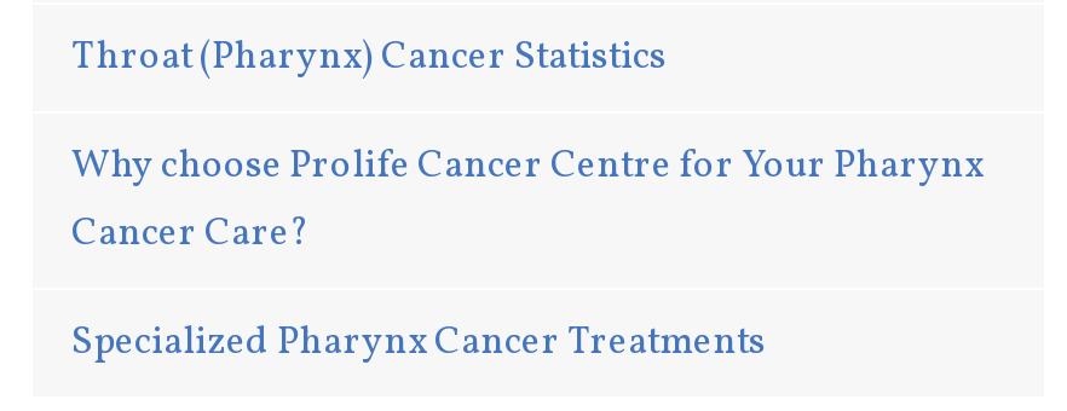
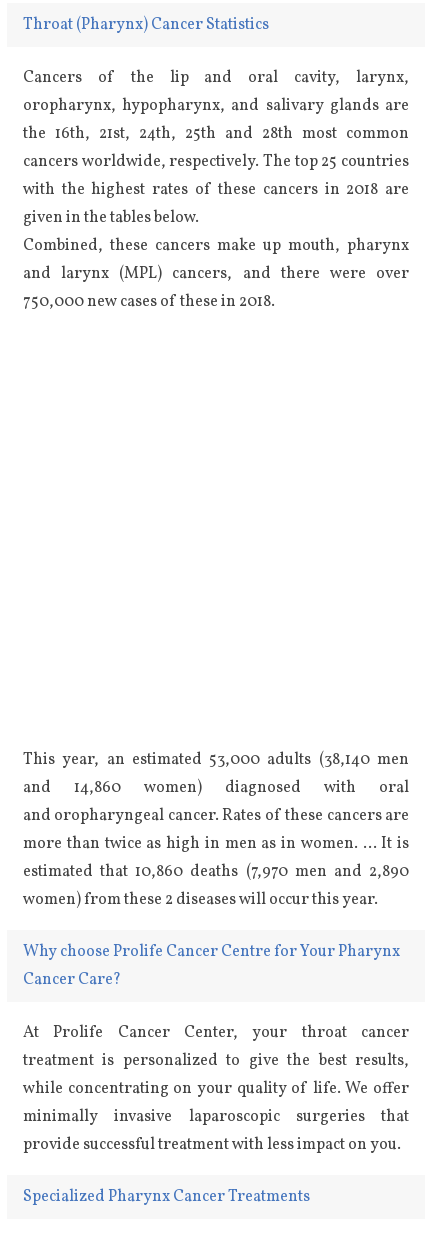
none -> [23,67,409,313] Cancers of the lip and oral cavity, larynx, | oropharynx, hypopharynx, and salivary glands are | the 16th, 21st, 24th, 25th and 28th most common | cancers worldwide, respectively. The top 25 countries | with the highest rates of these cancers in 2018 are | given in the tables below. | Combined, these cancers make up mouth, pharynx | and larynx (MPL) cancers, and there were over | 750,000 new cases of these in 2018.
none -> [23,749,409,911] This year, an estimated 53,000 adults (38,140 men | and 14,860 women) diagnosed with oral | and oropharyngeal cancer. Rates of these cancers are | more than twice as high in men as in women. … It is | estimated that 10,860 deaths (7,970 men and 2,890 | women) from these 2 diseases will occur this year.
none -> [23,1022,409,1156] At Prolife Cancer Center, your throat cancer | treatment is personalized to give the best results, | while concentrating on your quality of life. We offer | minimally invasive laparoscopic surgeries that | provide successful treatment with less impact on you.

